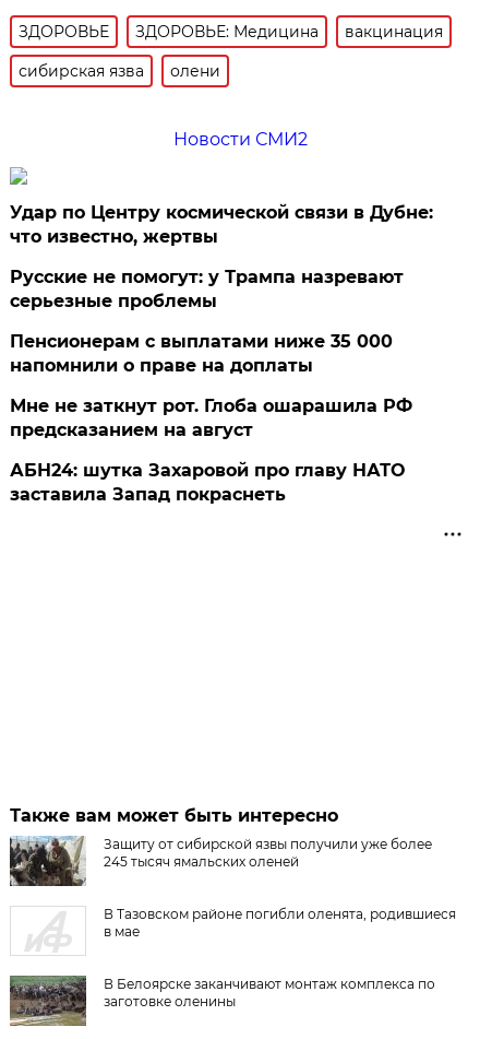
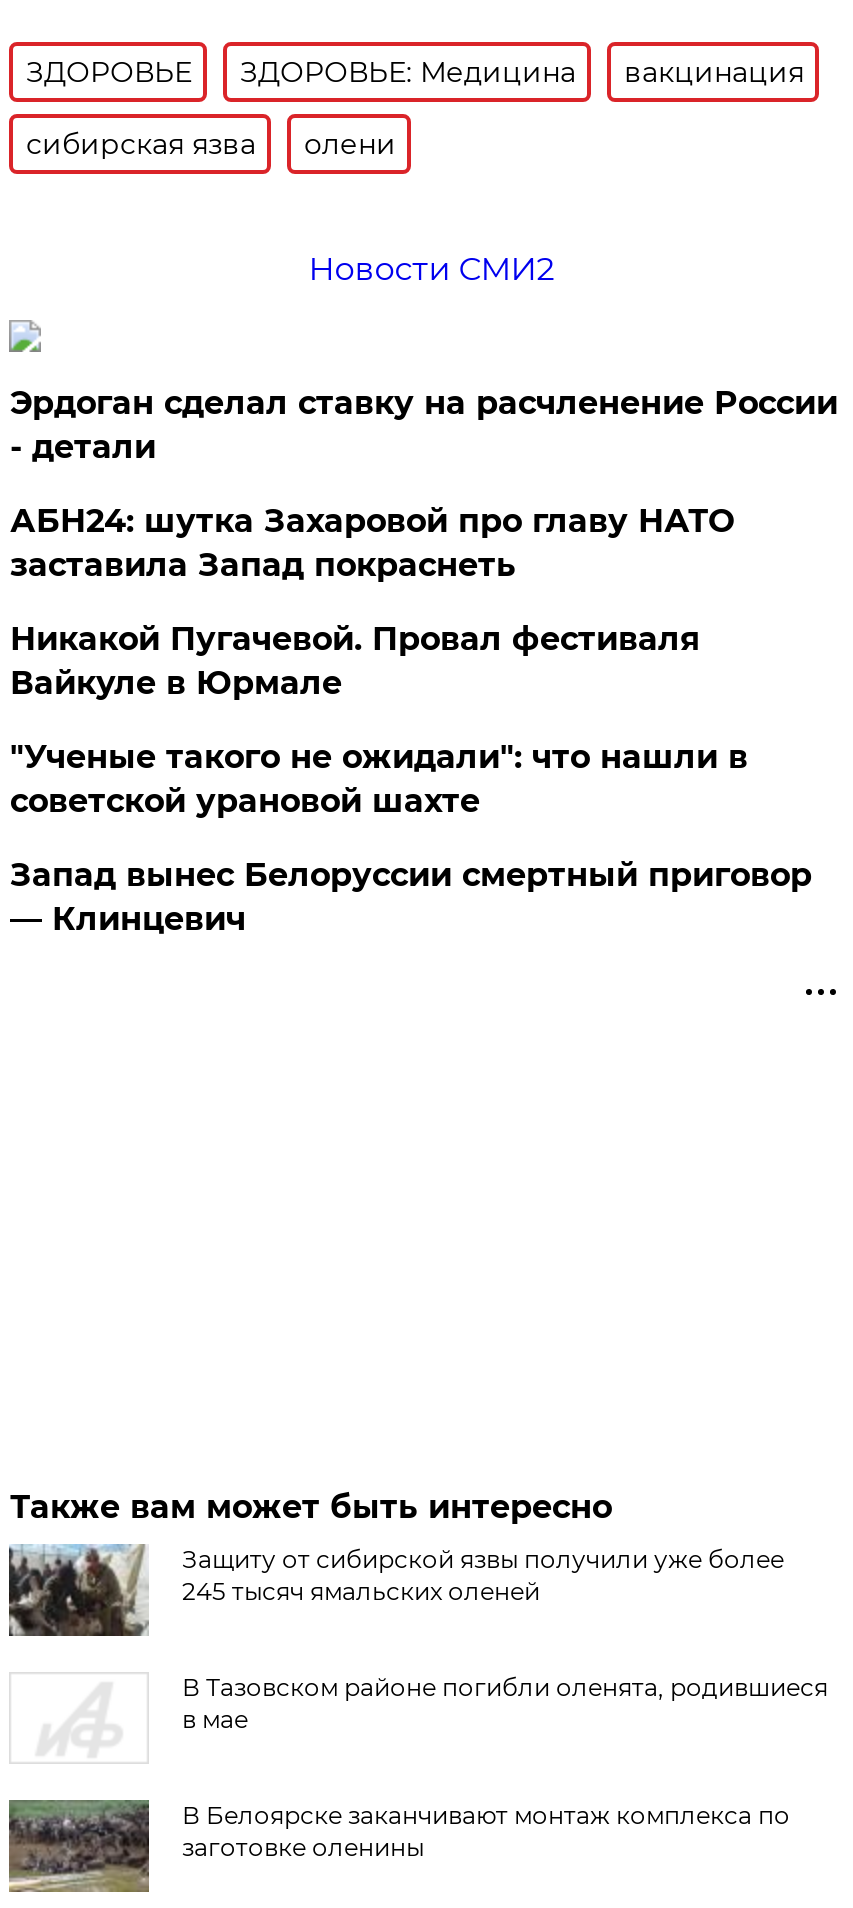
[10,202,434,440] Удар по Центру космической связи в Дубне: | что известно, жертвы | Русские не помогут: у Трампа назревают | серьезные проблемы | Пенсионерам с выплатами ниже 35 000 | напомнили о праве на доплаты | Мне не заткнут рот. Глоба ошарашила РФ | предсказанием на август -> [10,384,838,466] Эрдоган сделал ставку на расчленение России | - детали
moved [10,460,405,505] -> [10,502,734,584]: АБН24: шутка Захаровой про главу НАТО | заставила Запад покраснеть
none -> [10,620,812,938] Никакой Пугачевой. Провал фестиваля | Вайкуле в Юрмале | "Ученые такого не ожидали": что нашли в | советской урановой шахте | Запад вынес Белоруссии смертный приговор | — Клинцевич

